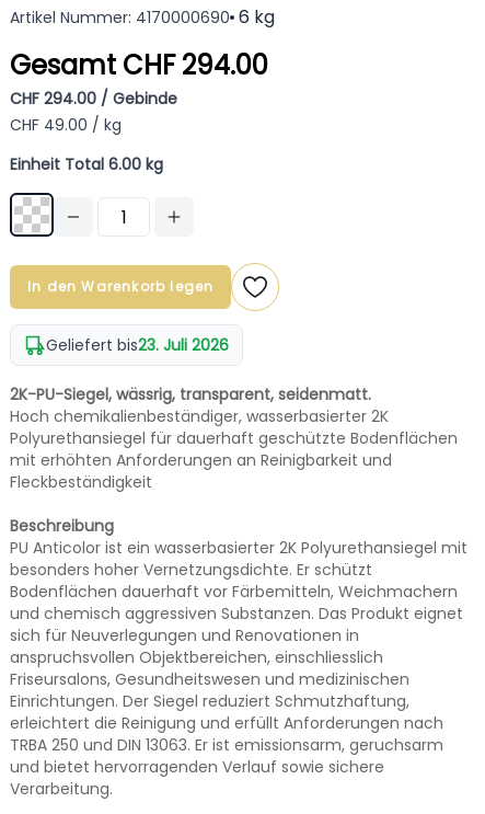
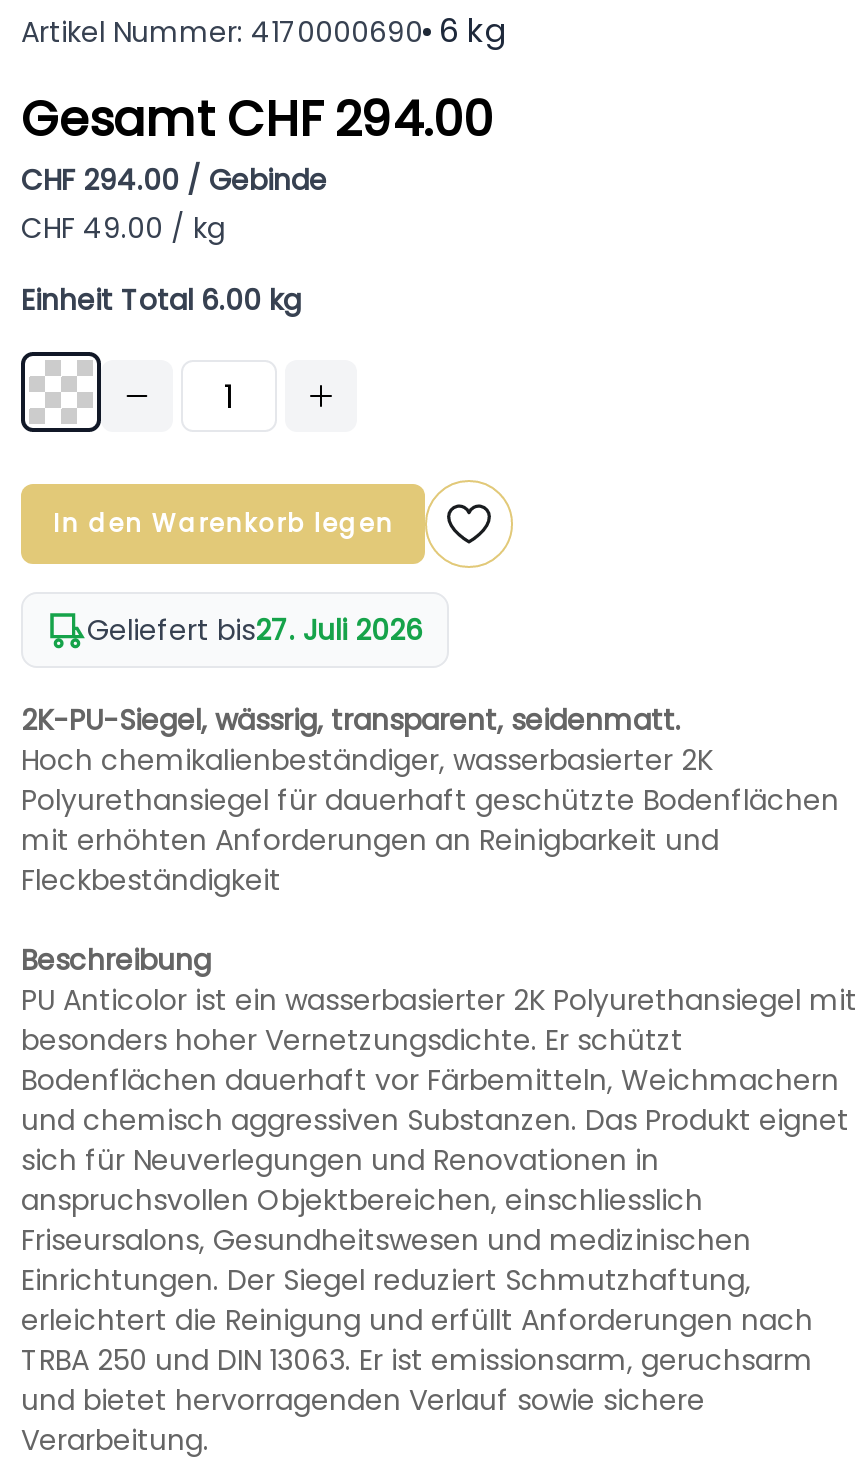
[46,334,229,356] Geliefert bis23. Juli 2026 -> [87,610,423,650] Geliefert bis27. Juli 2026

